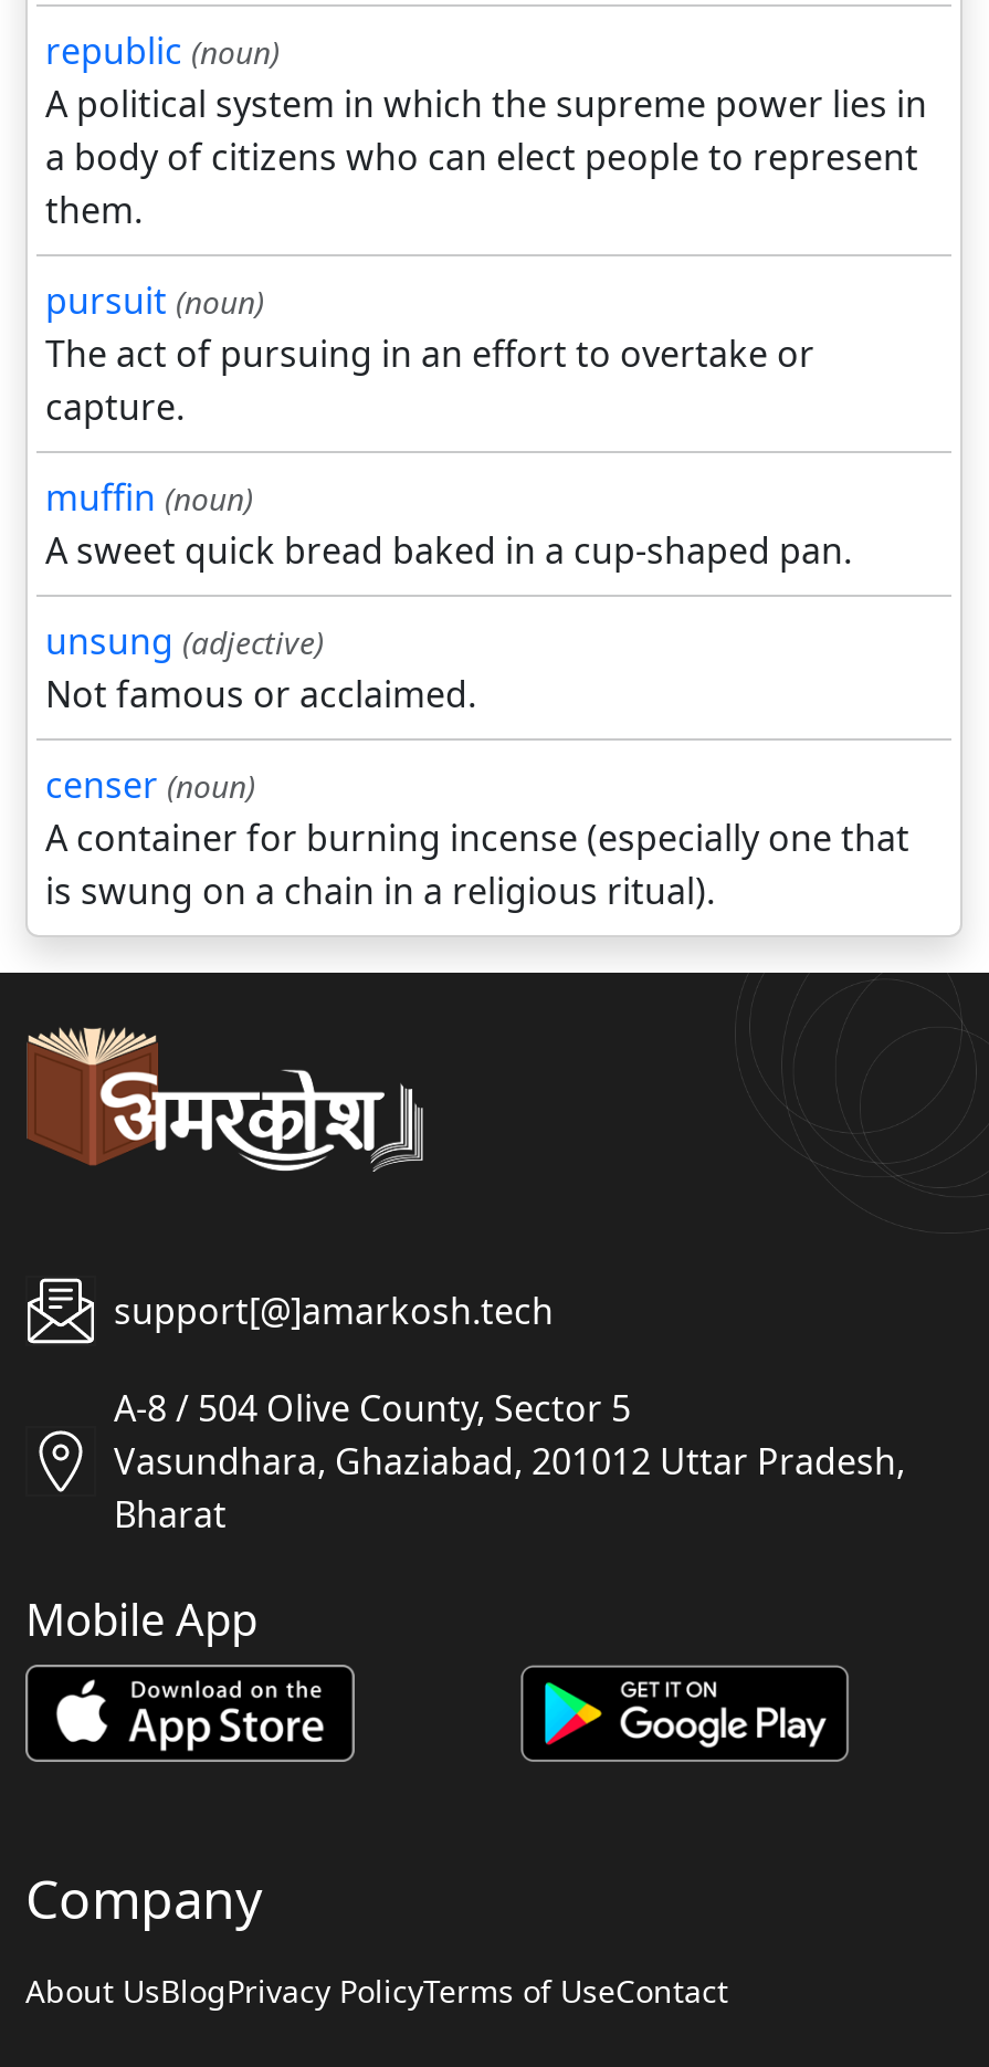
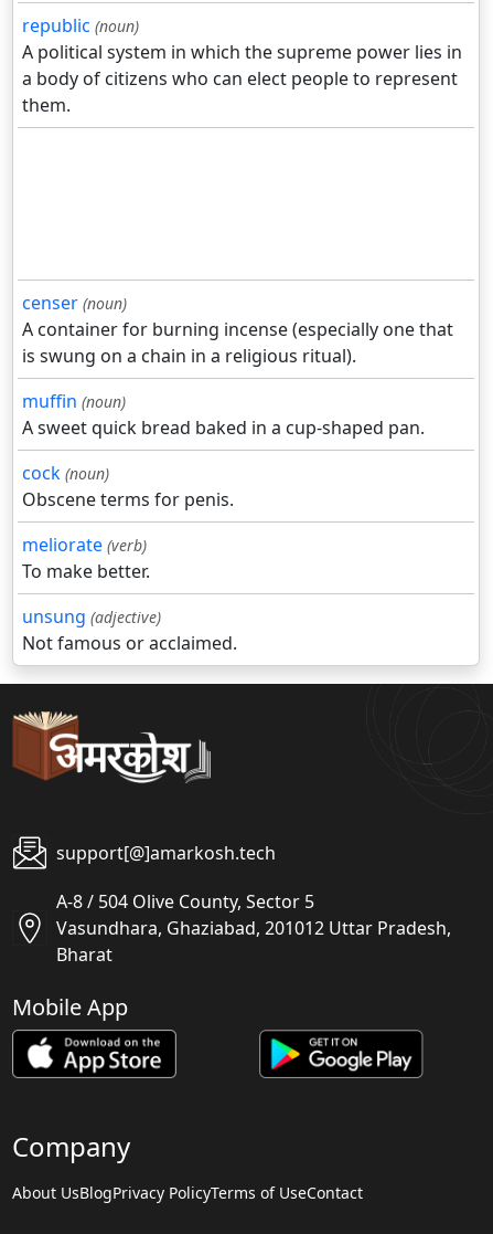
[45,277,814,432] pursuit (noun) | The act of pursuing in an effort to overtake or | capture. -> none
moved [45,474,852,575] -> [22,389,425,440]: muffin (noun) | A sweet quick bread baked in a cup-shaped pan.
moved [45,617,476,719] -> [22,605,237,655]: unsung (adjective) | Not famous or acclaimed.
moved [45,761,909,916] -> [22,291,453,368]: censer (noun) | A container for burning incense (especially one that | is swung on a chain in a religious ritual).
none -> [22,461,234,584] cock (noun) | Obscene terms for penis. | meliorate (verb) | To make better.

